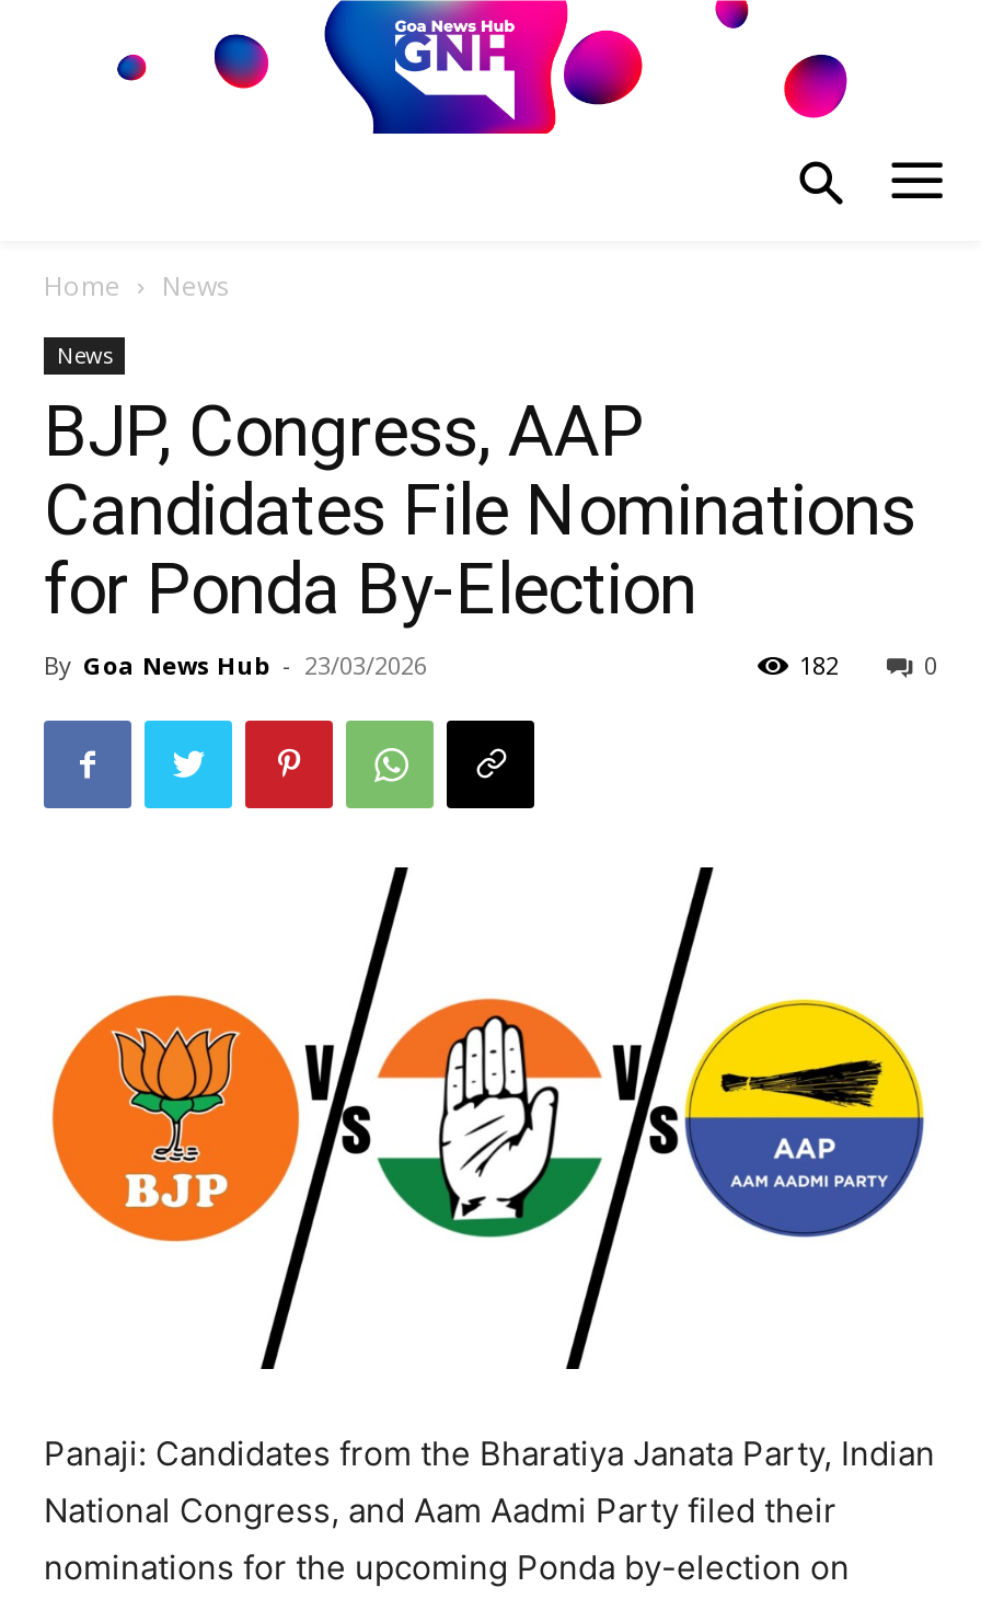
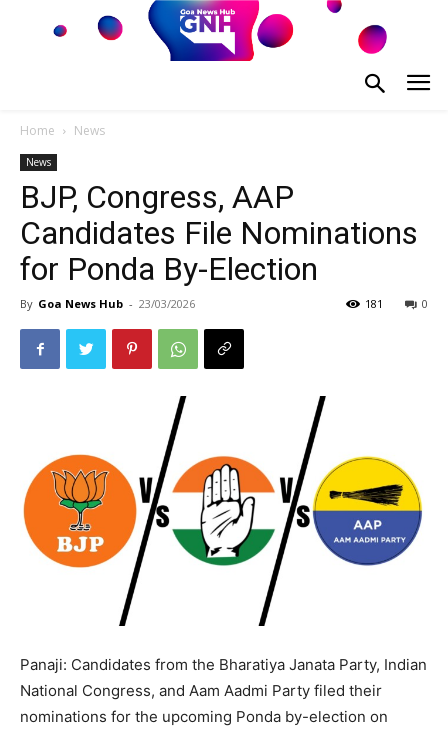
[799,648,839,681] 182 -> [365,296,383,311] 181

